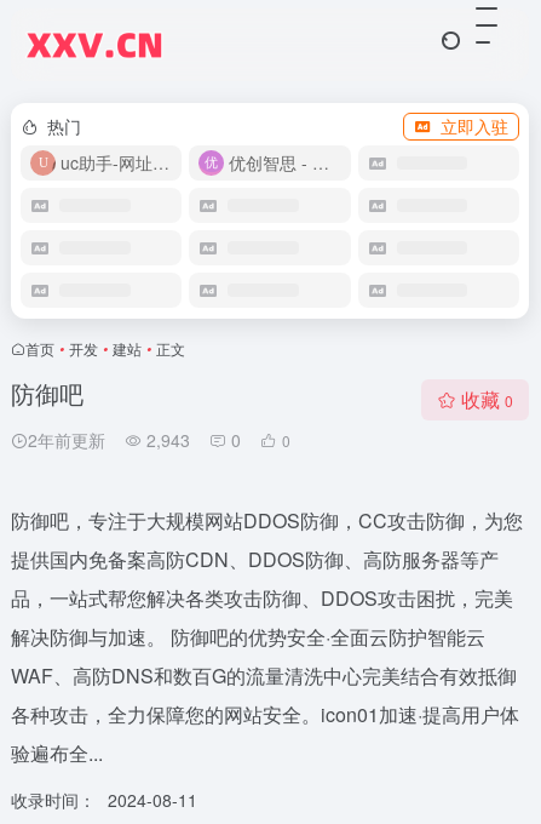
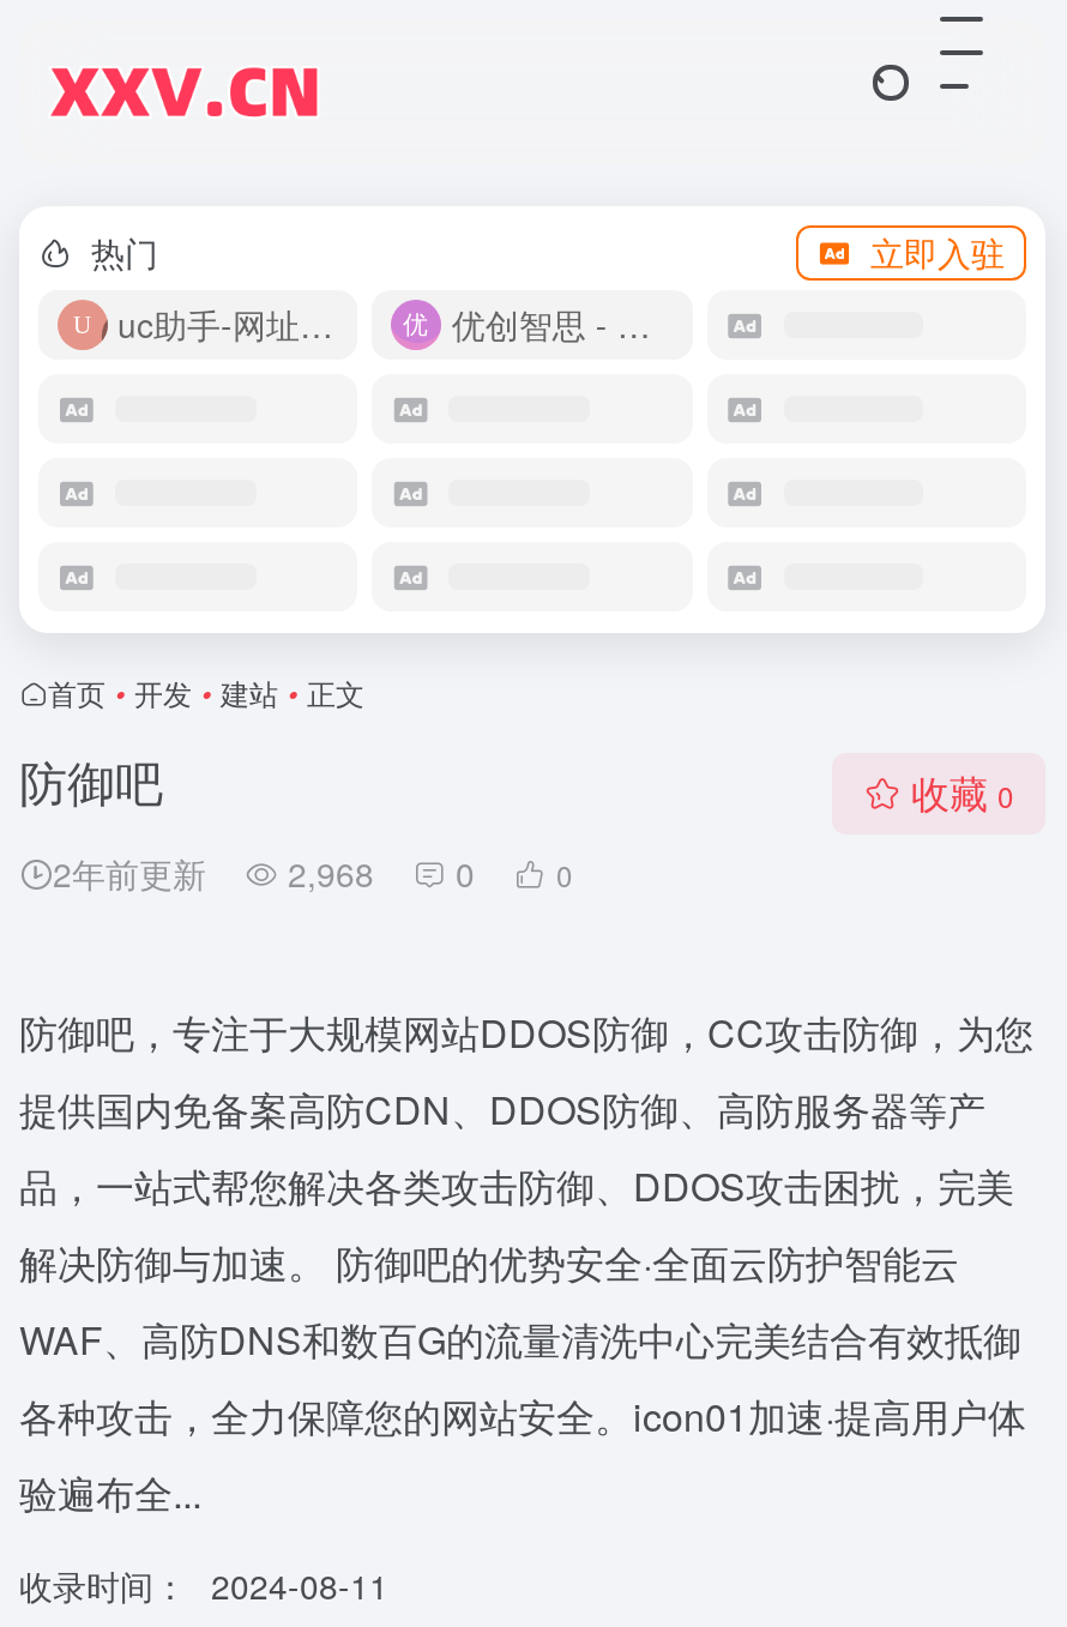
[28,428,290,452] 2年前更新 2,943 0 0 -> [53,849,573,897] 2年前更新 2,968 0 0

